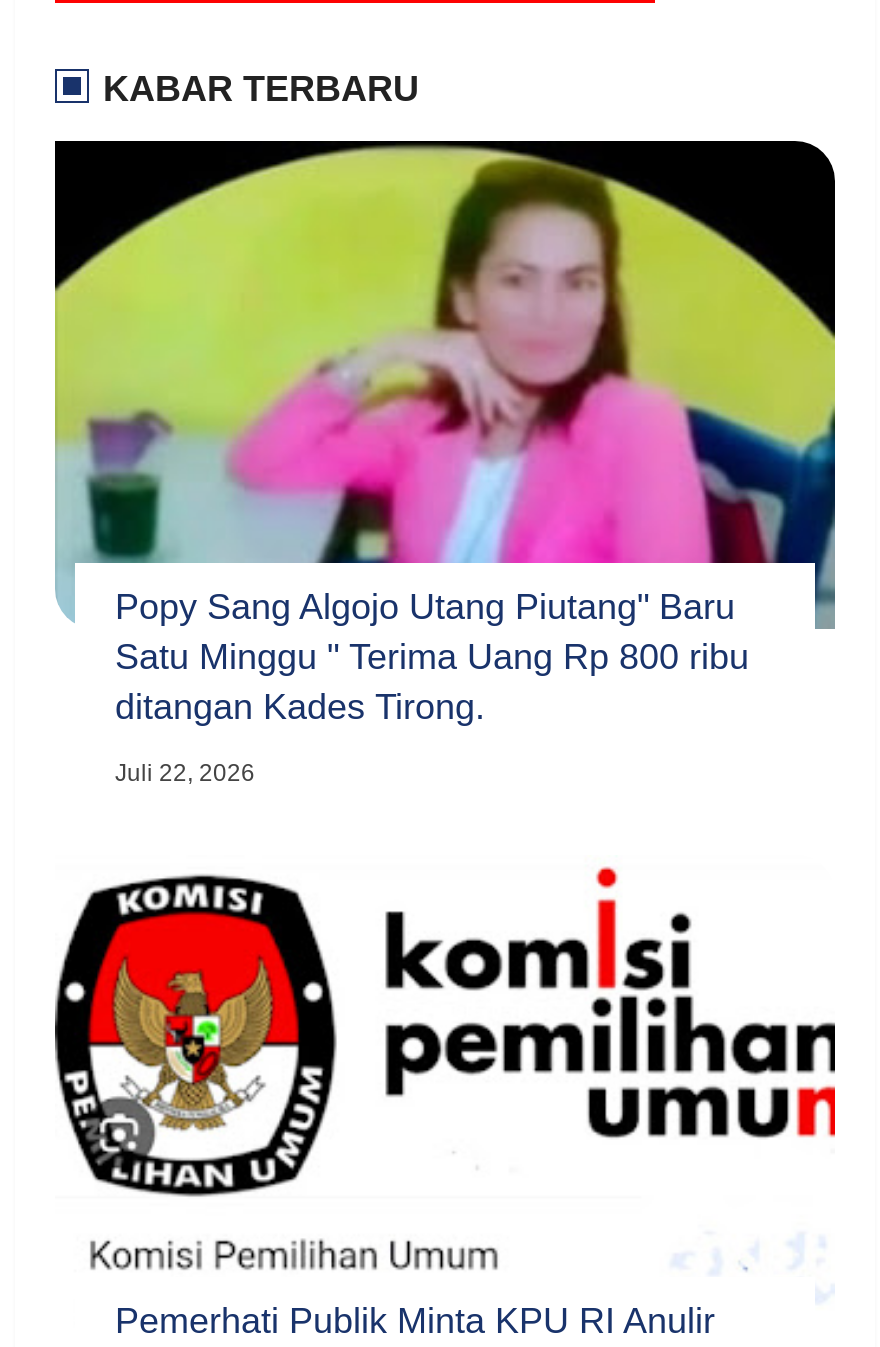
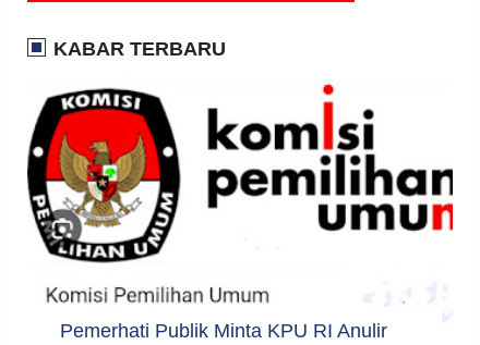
[53,138,837,787] [image] | Popy Sang Algojo Utang Piutang" Baru | Satu Minggu " Terima Uang Rp 800 ribu | ditangan Kades Tirong. | Juli 22, 2026 -> none

